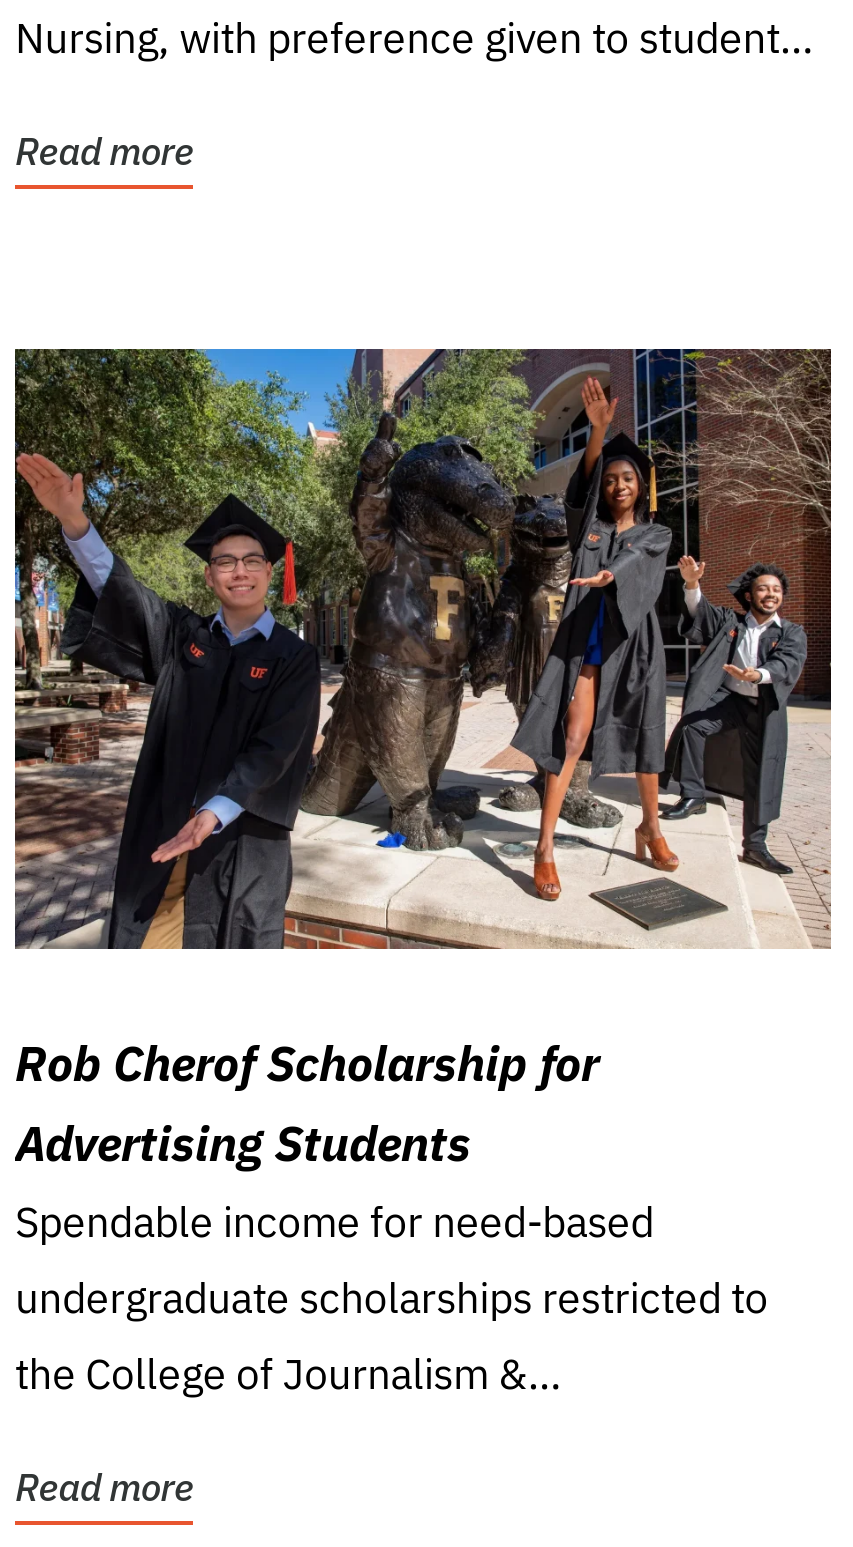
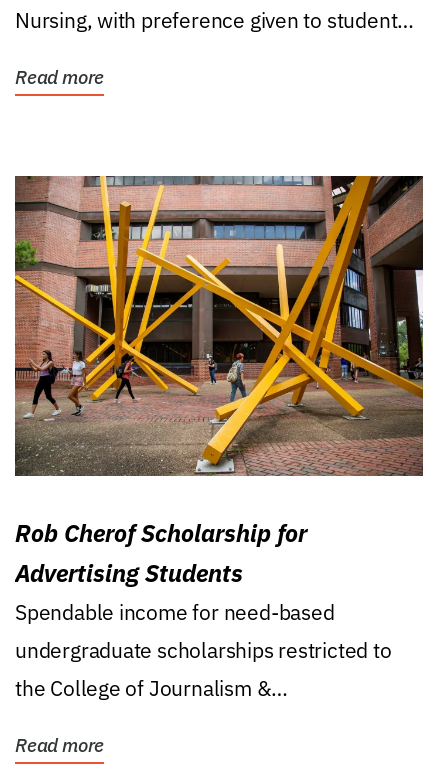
[13,347,833,951] [image] -> [14,175,424,477] [image]

